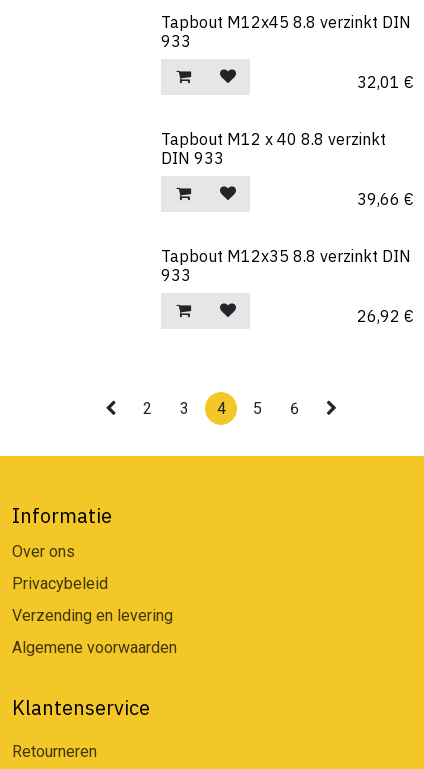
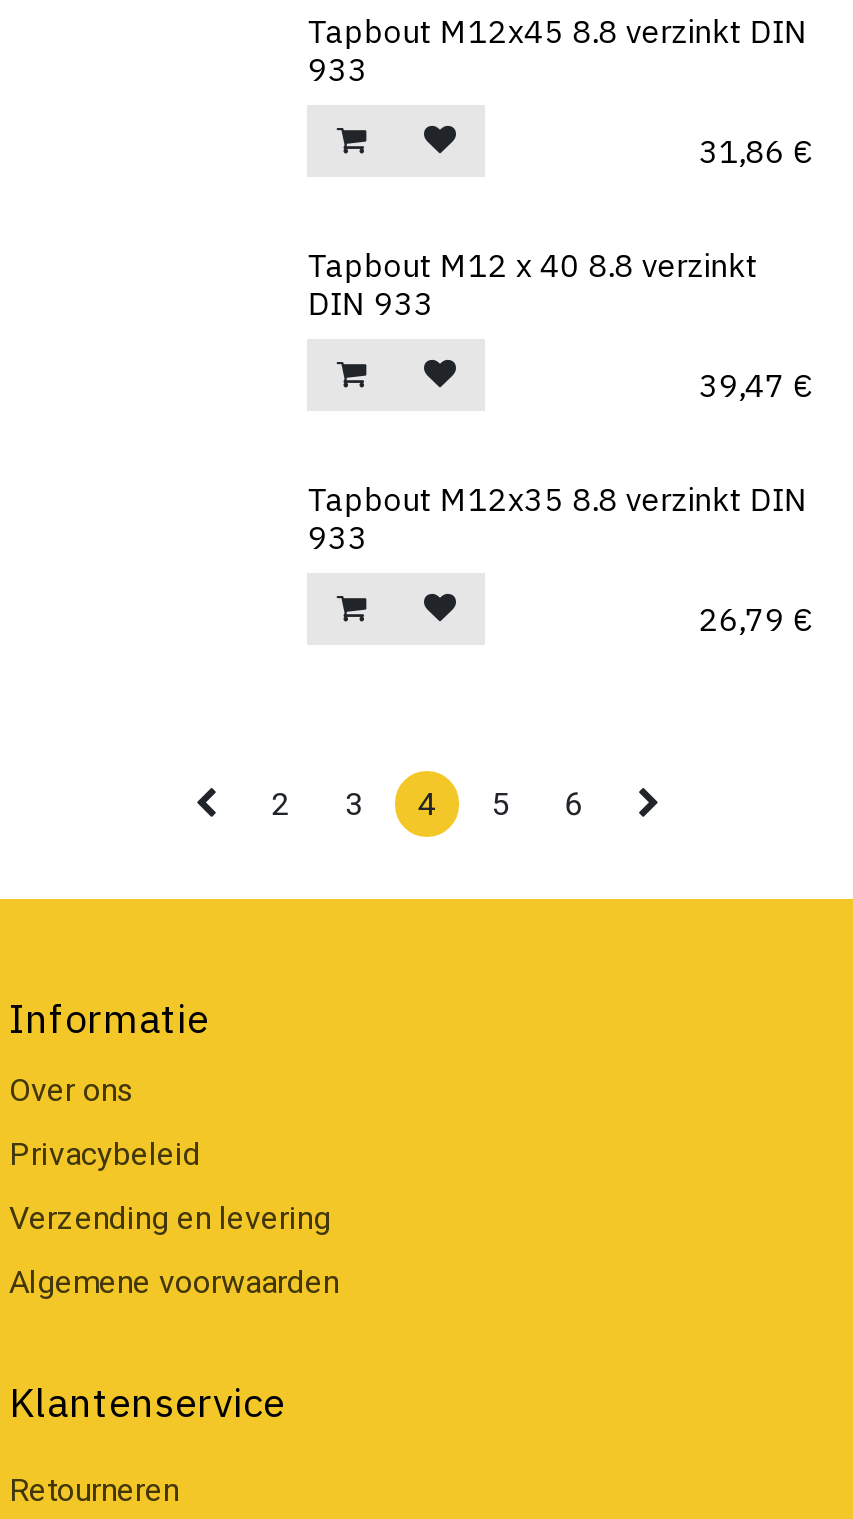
[357,72,414,92] 32,01 € -> [699,131,813,171] 31,86 €
[357,189,414,209] 39,66 € -> [699,365,813,405] 39,47 €
[357,306,414,326] 26,92 € -> [699,599,813,639] 26,79 €

